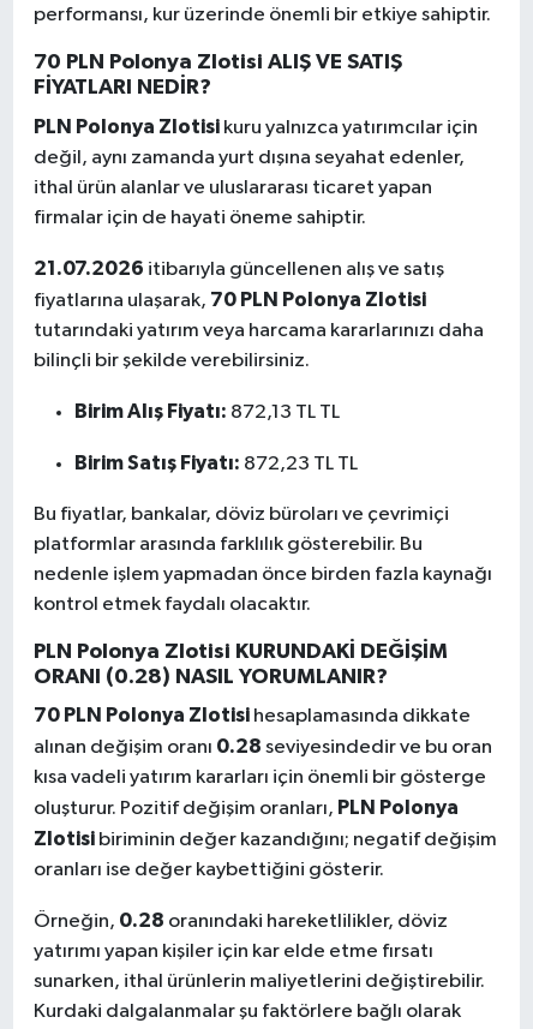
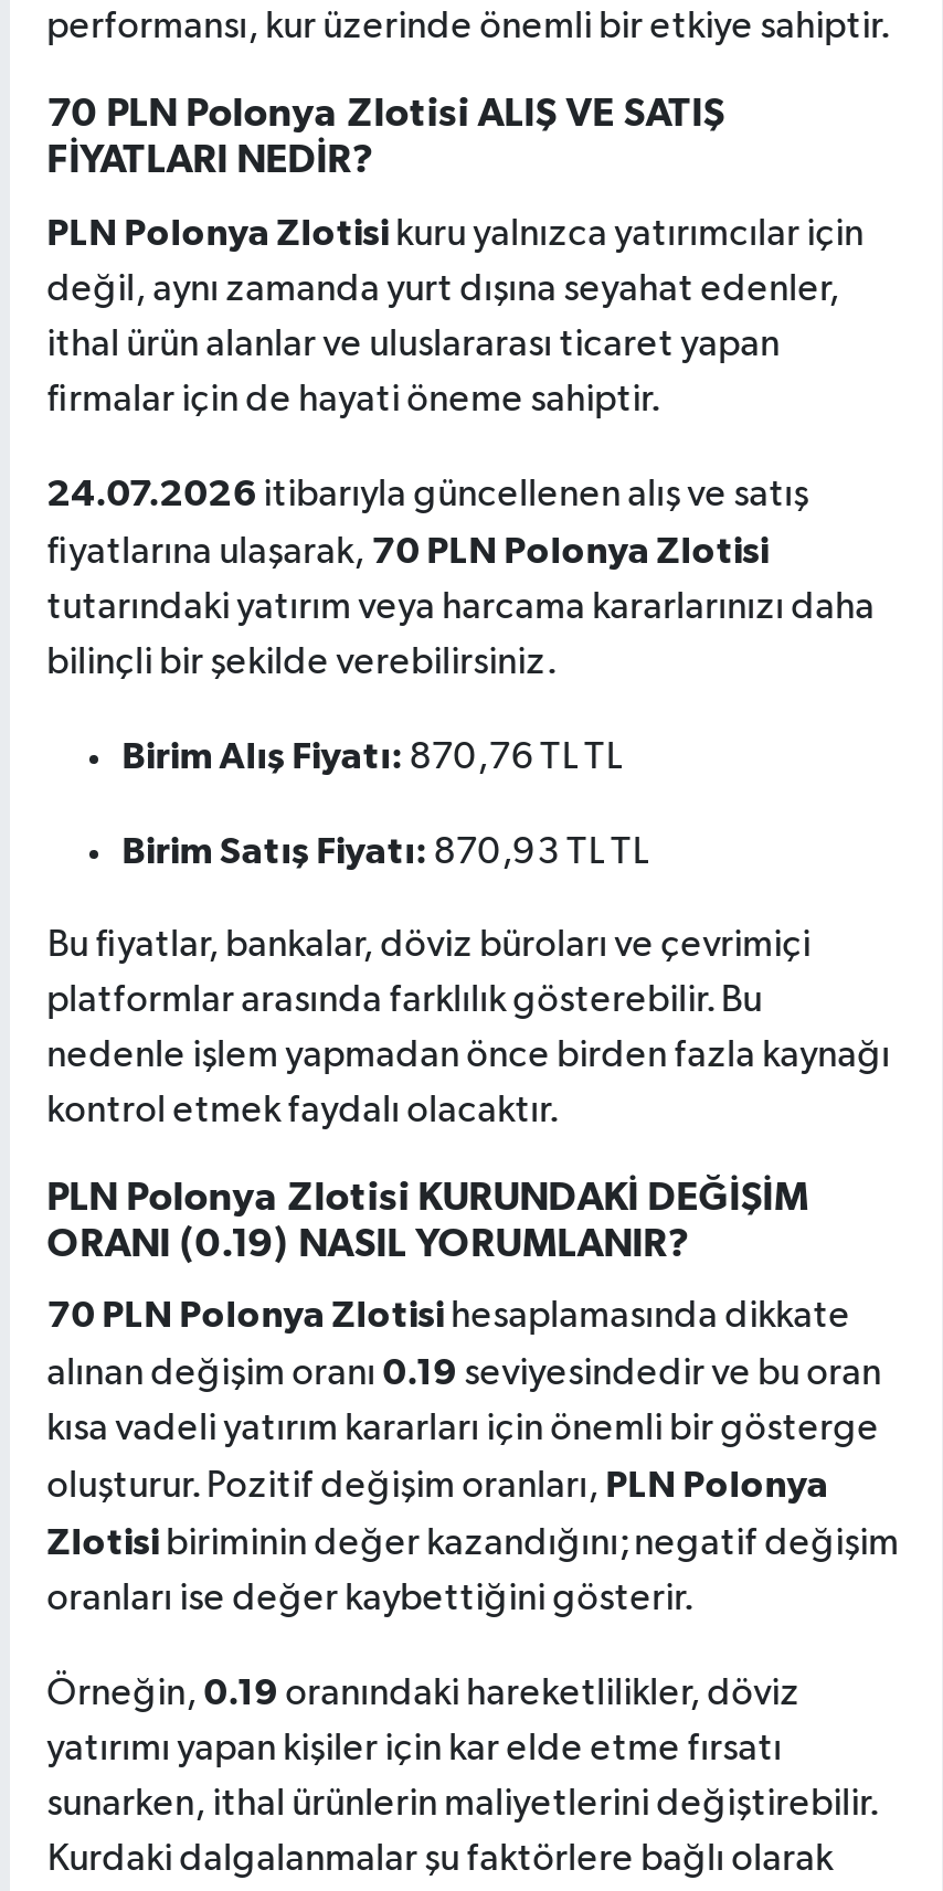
[33,258,444,279] 21.07.2026 itibarıyla güncellenen alış ve satış -> [47,474,809,514] 24.07.2026 itibarıyla güncellenen alış ve satış
[74,401,339,422] Birim Alış Fiyatı: 872,13 TL TL -> [122,737,621,776] Birim Alış Fiyatı: 870,76 TL TL
[74,452,357,474] Birim Satış Fiyatı: 872,23 TL TL -> [122,832,648,871] Birim Satış Fiyatı: 870,93 TL TL
[33,666,388,688] ORANI (0.28) NASIL YORUMLANIR? -> [47,1225,690,1264] ORANI (0.19) NASIL YORUMLANIR?
[33,736,492,758] alınan değişim oranı 0.28 seviyesindedir ve bu oran -> [47,1354,882,1394] alınan değişim oranı 0.19 seviyesindedir ve bu oran
[33,910,448,932] Örneğin, 0.28 oranındaki hareketlilikler, döviz -> [47,1674,800,1714] Örneğin, 0.19 oranındaki hareketlilikler, döviz

